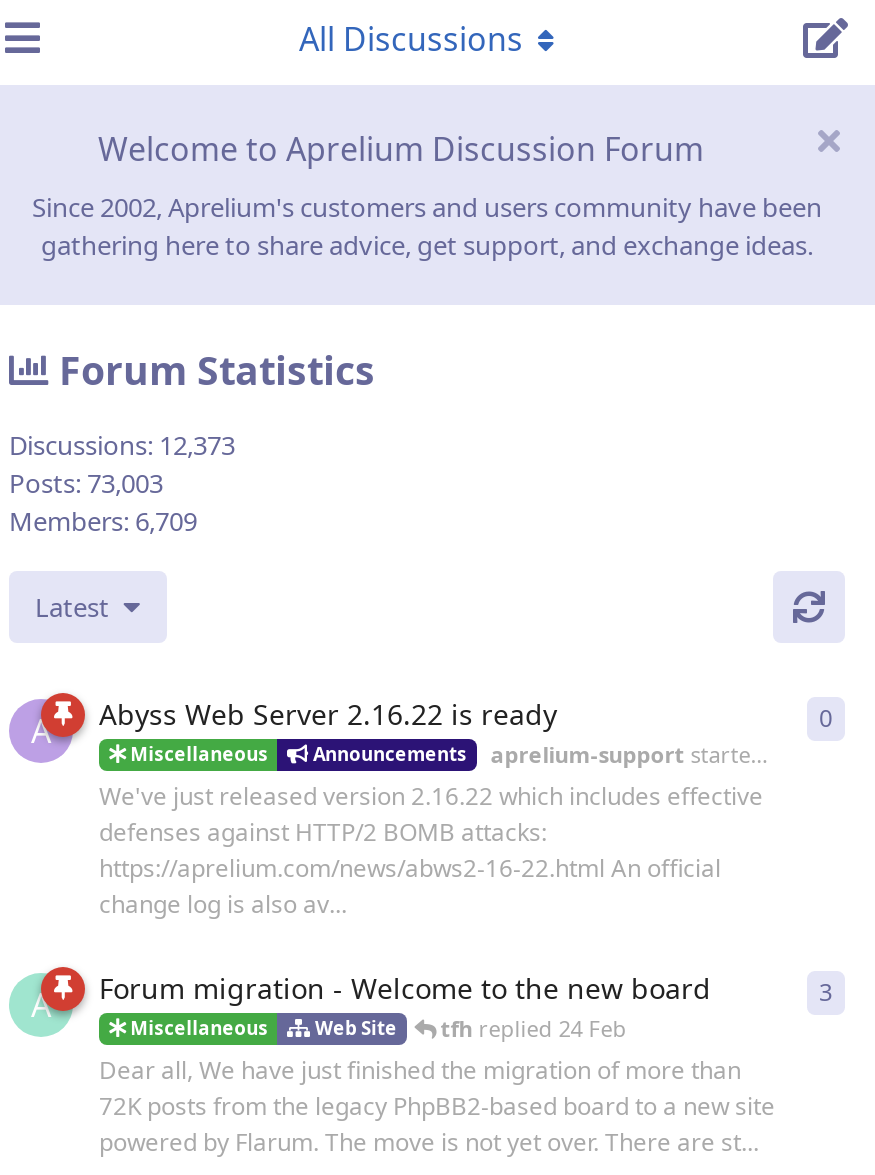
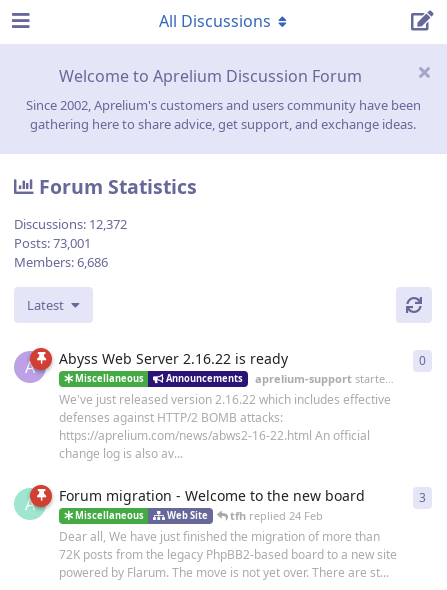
[9,427,235,463] Discussions: 12,373 -> [14,215,127,233] Discussions: 12,372
[9,465,163,501] Posts: 73,003 -> [14,234,91,252] Posts: 73,001
[9,503,197,539] Members: 6,709 -> [14,253,108,271] Members: 6,686

